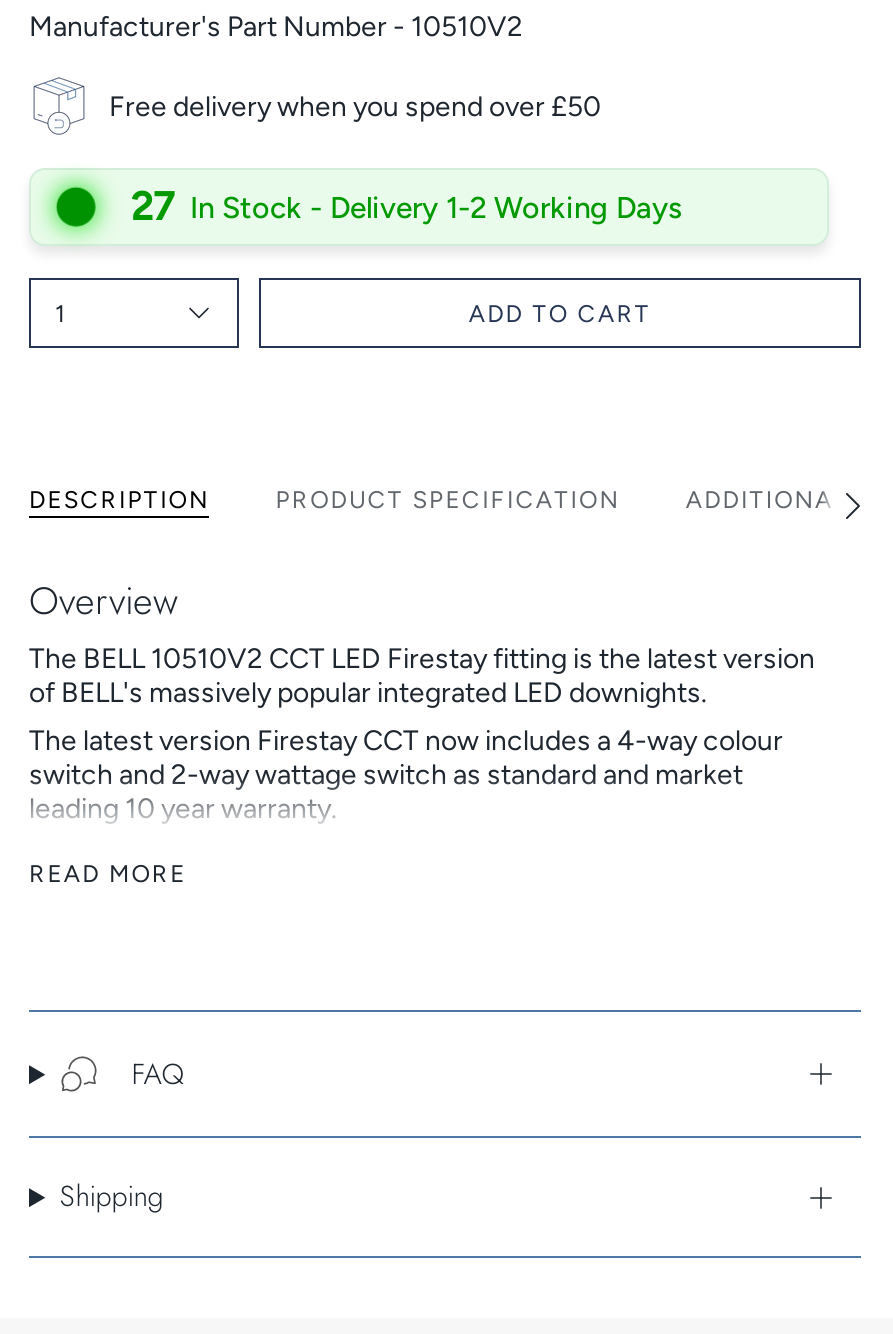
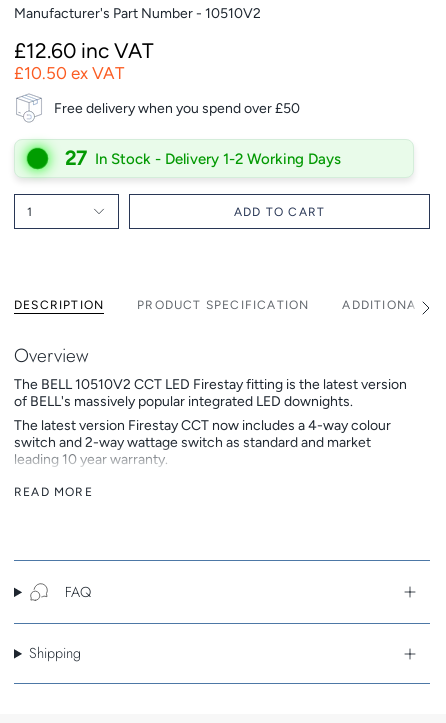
none -> [14,38,154,83] £12.60 inc VAT | £10.50 ex VAT

